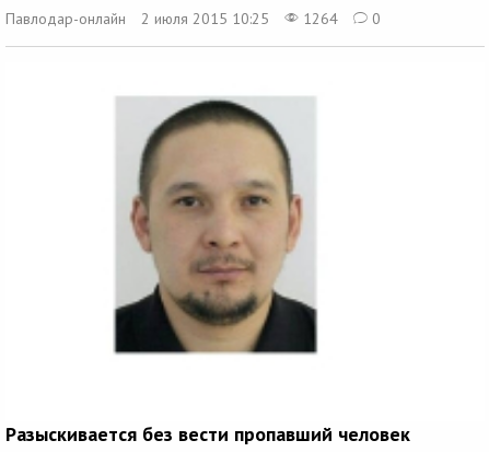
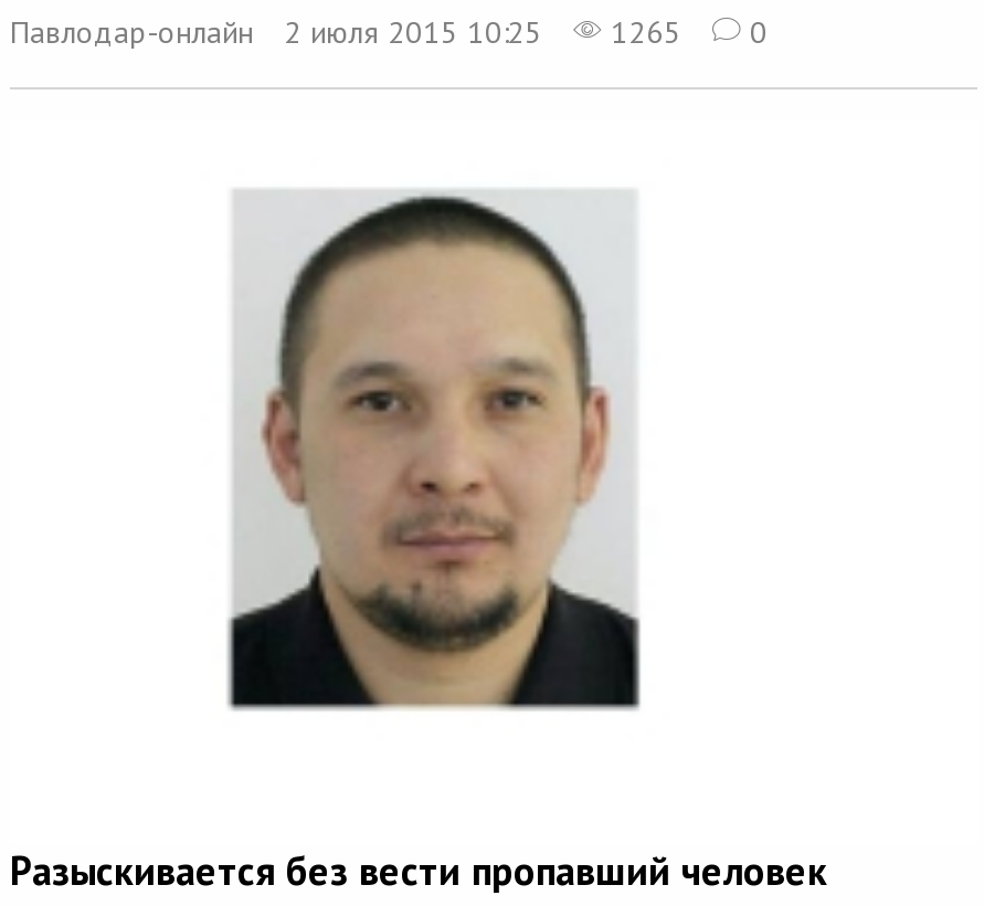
[5,8,381,28] Павлодар-онлайн 2 июля 2015 10:25 1264 0 -> [10,11,768,51] Павлодар-онлайн 2 июля 2015 10:25 1265 0

